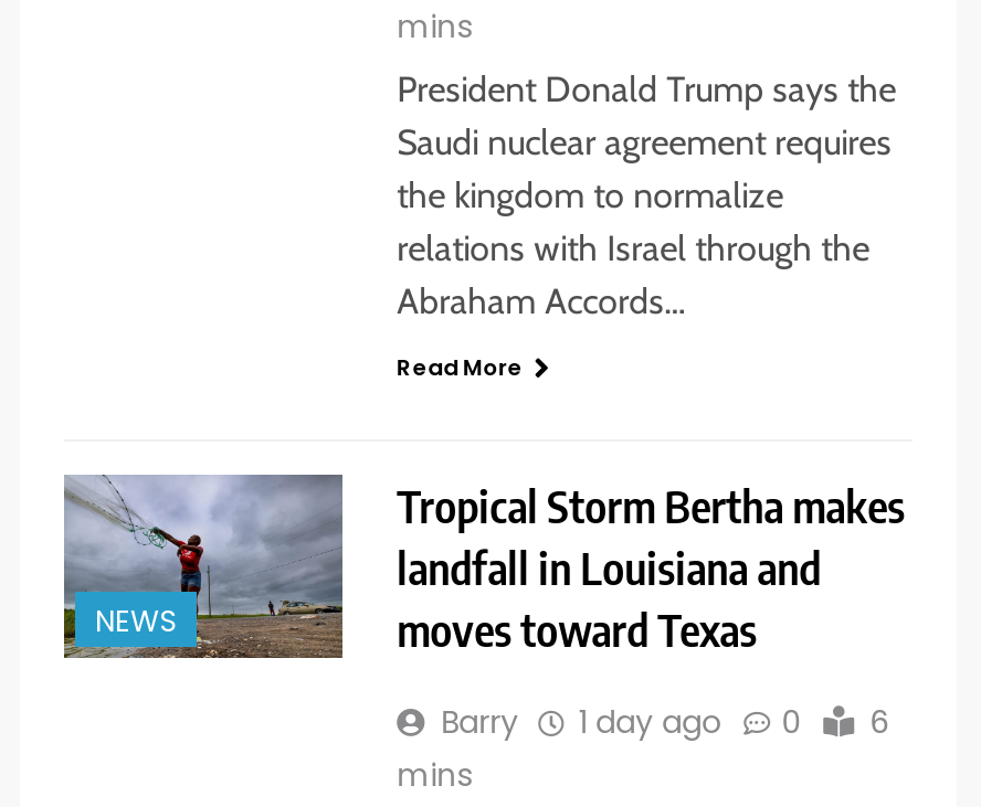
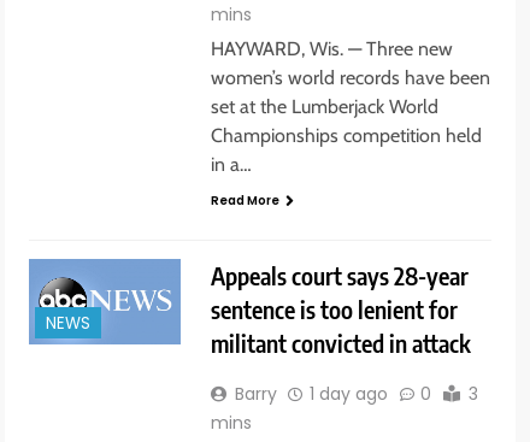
[397,68,896,322] President Donald Trump says the | Saudi nuclear agreement requires | the kingdom to normalize | relations with Israel through the | Abraham Accords… -> [210,37,490,175] HAYWARD, Wis. — Three new | women’s world records have been | set at the Lumberjack World | Championships competition held | in a…
[62,472,905,660] [image] | Tropical Storm Bertha makes | landfall in Louisiana and | moves toward Texas -> [28,258,470,358] [image] | Appeals court says 28-year | sentence is too lenient for | militant convicted in attack
[441,700,890,744] Barry 1 day ago 0 6 -> [234,382,478,406] Barry 1 day ago 0 3

